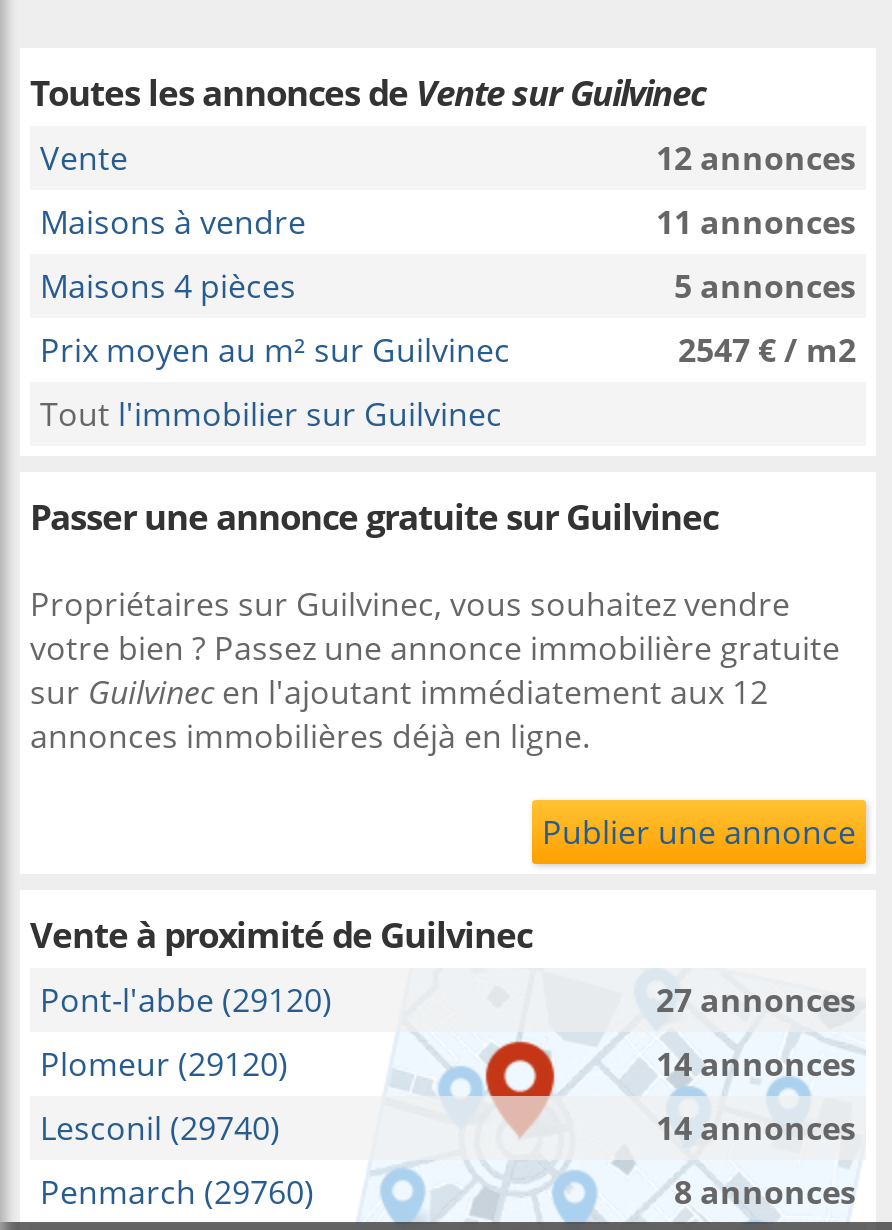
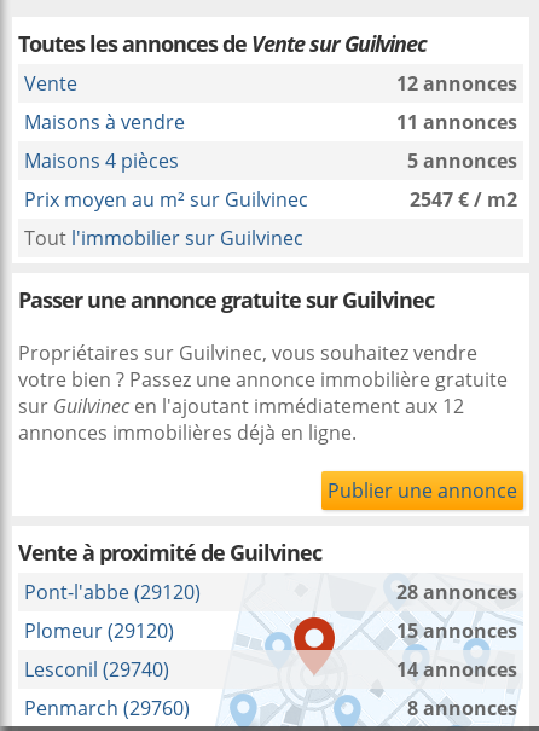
[656,978,856,1022] 27 annonces -> [396,579,517,605] 28 annonces
[656,1042,856,1086] 14 annonces -> [396,617,517,644] 15 annonces

